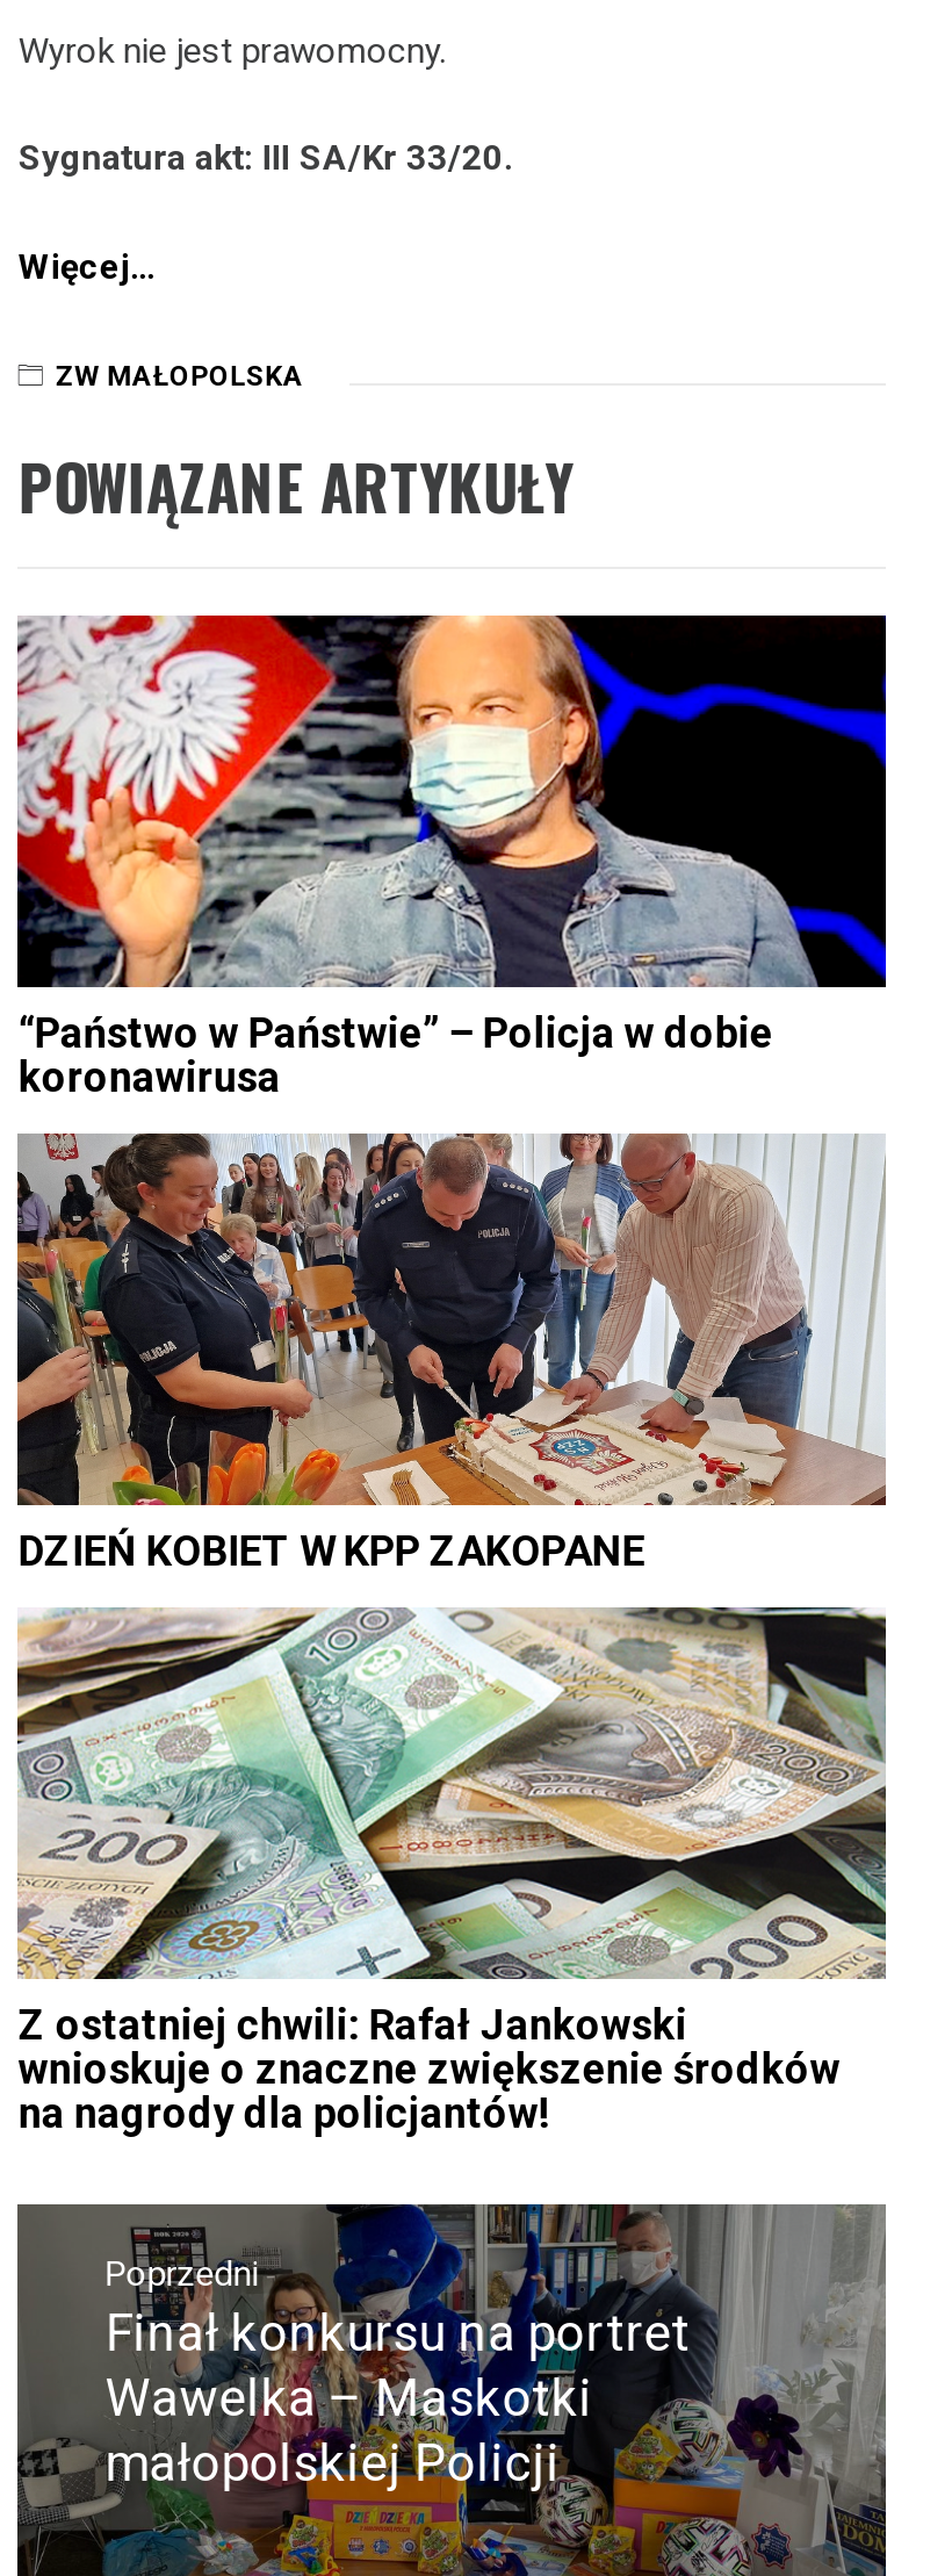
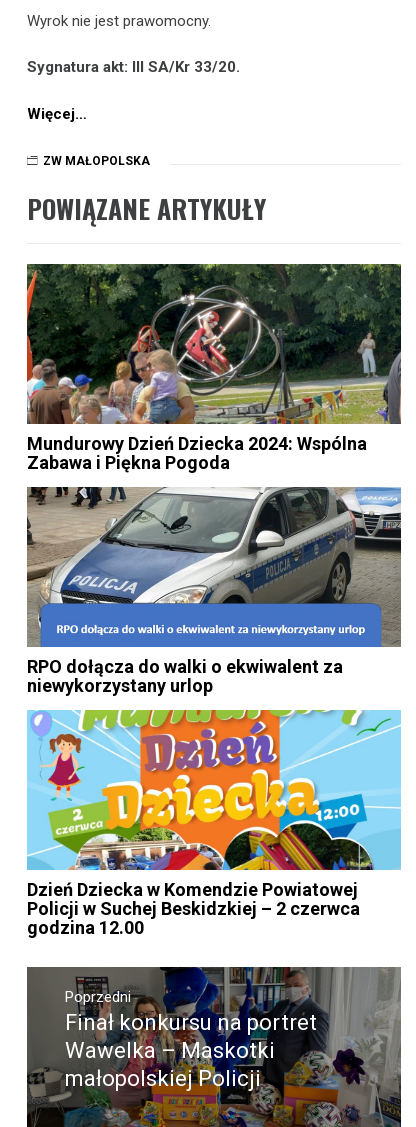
[17,613,888,1100] [image] | “Państwo w Państwie” – Policja w dobie | koronawirusa -> [26,263,402,473] [image] | Mundurowy Dzień Dziecka 2024: Wspólna | Zabawa i Piękna Pogoda
[17,1131,886,1574] [image] | DZIEŃ KOBIET W KPP ZAKOPANE -> [27,486,402,696] [image] | RPO dołącza do walki o ekwiwalent za | niewykorzystany urlop
[15,1605,888,2136] [image] | Z ostatniej chwili: Rafał Jankowski | wnioskuje o znaczne zwiększenie środków | na nagrody dla policjantów! -> [27,709,401,938] [image] | Dzień Dziecka w Komendzie Powiatowej | Policji w Suchej Beskidzkiej – 2 czerwca | godzina 12.00

